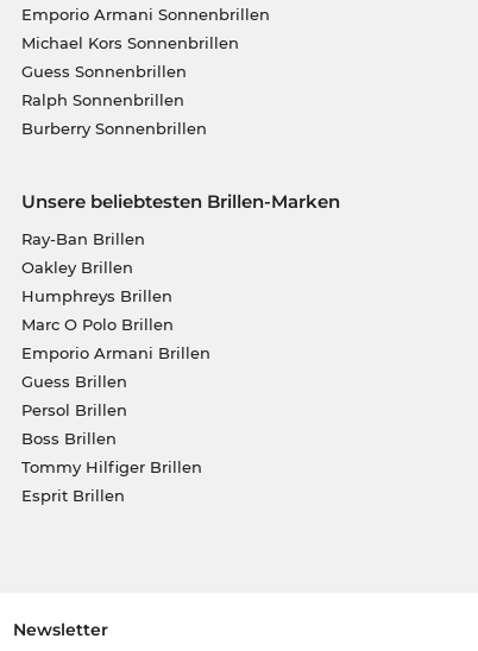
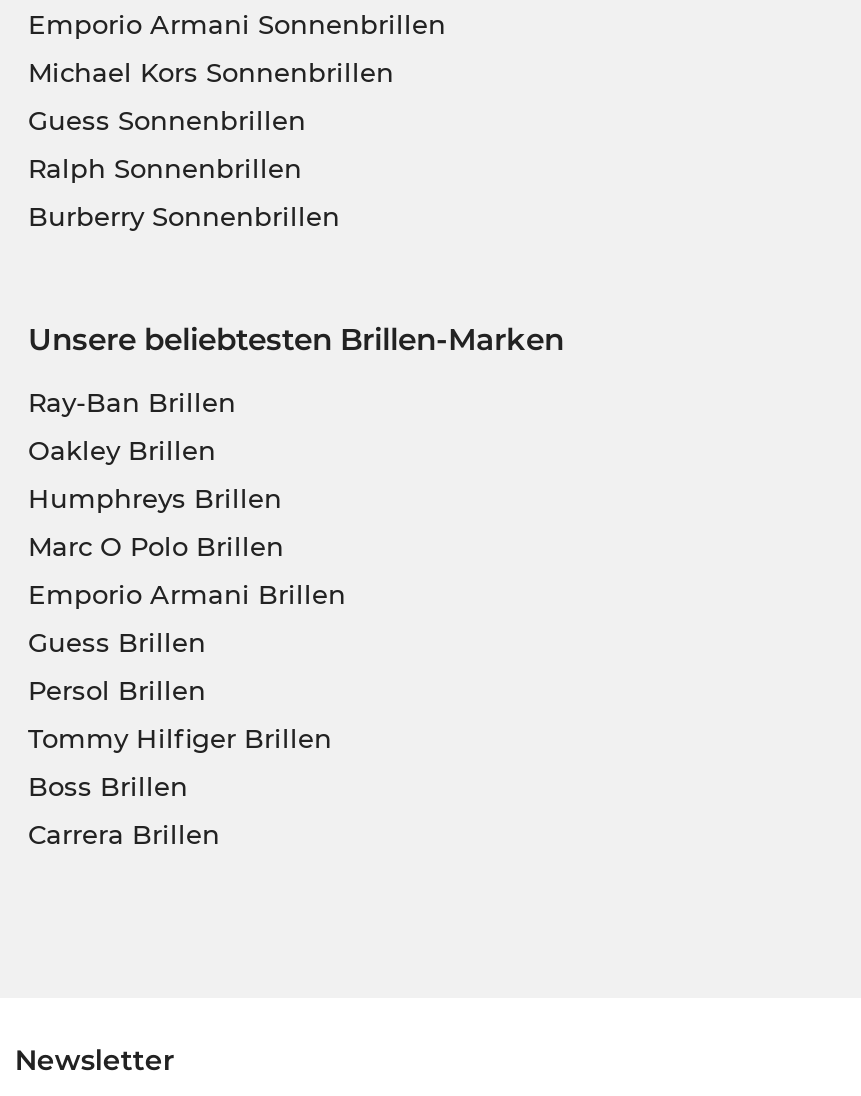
moved [21,429,116,448] -> [28,770,188,802]: Boss Brillen
moved [21,458,202,477] -> [28,722,332,754]: Tommy Hilfiger Brillen
[21,486,124,505] Esprit Brillen -> [28,818,220,850] Carrera Brillen

